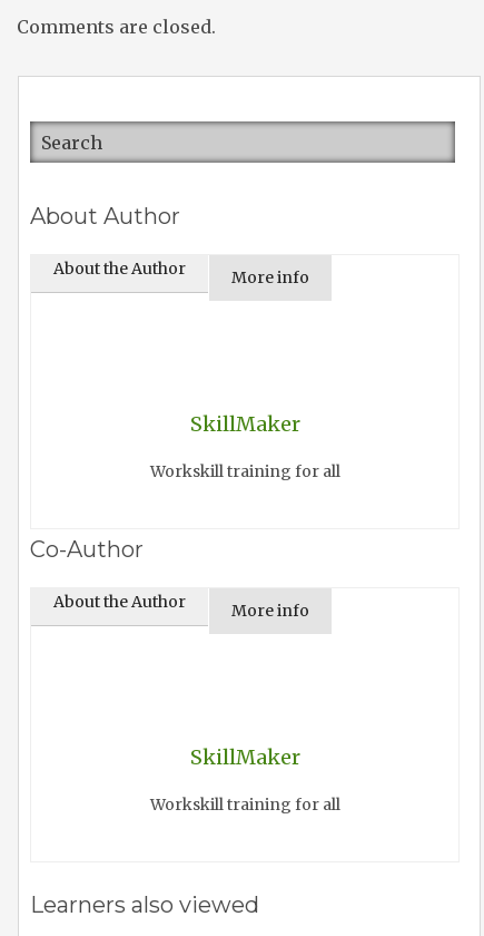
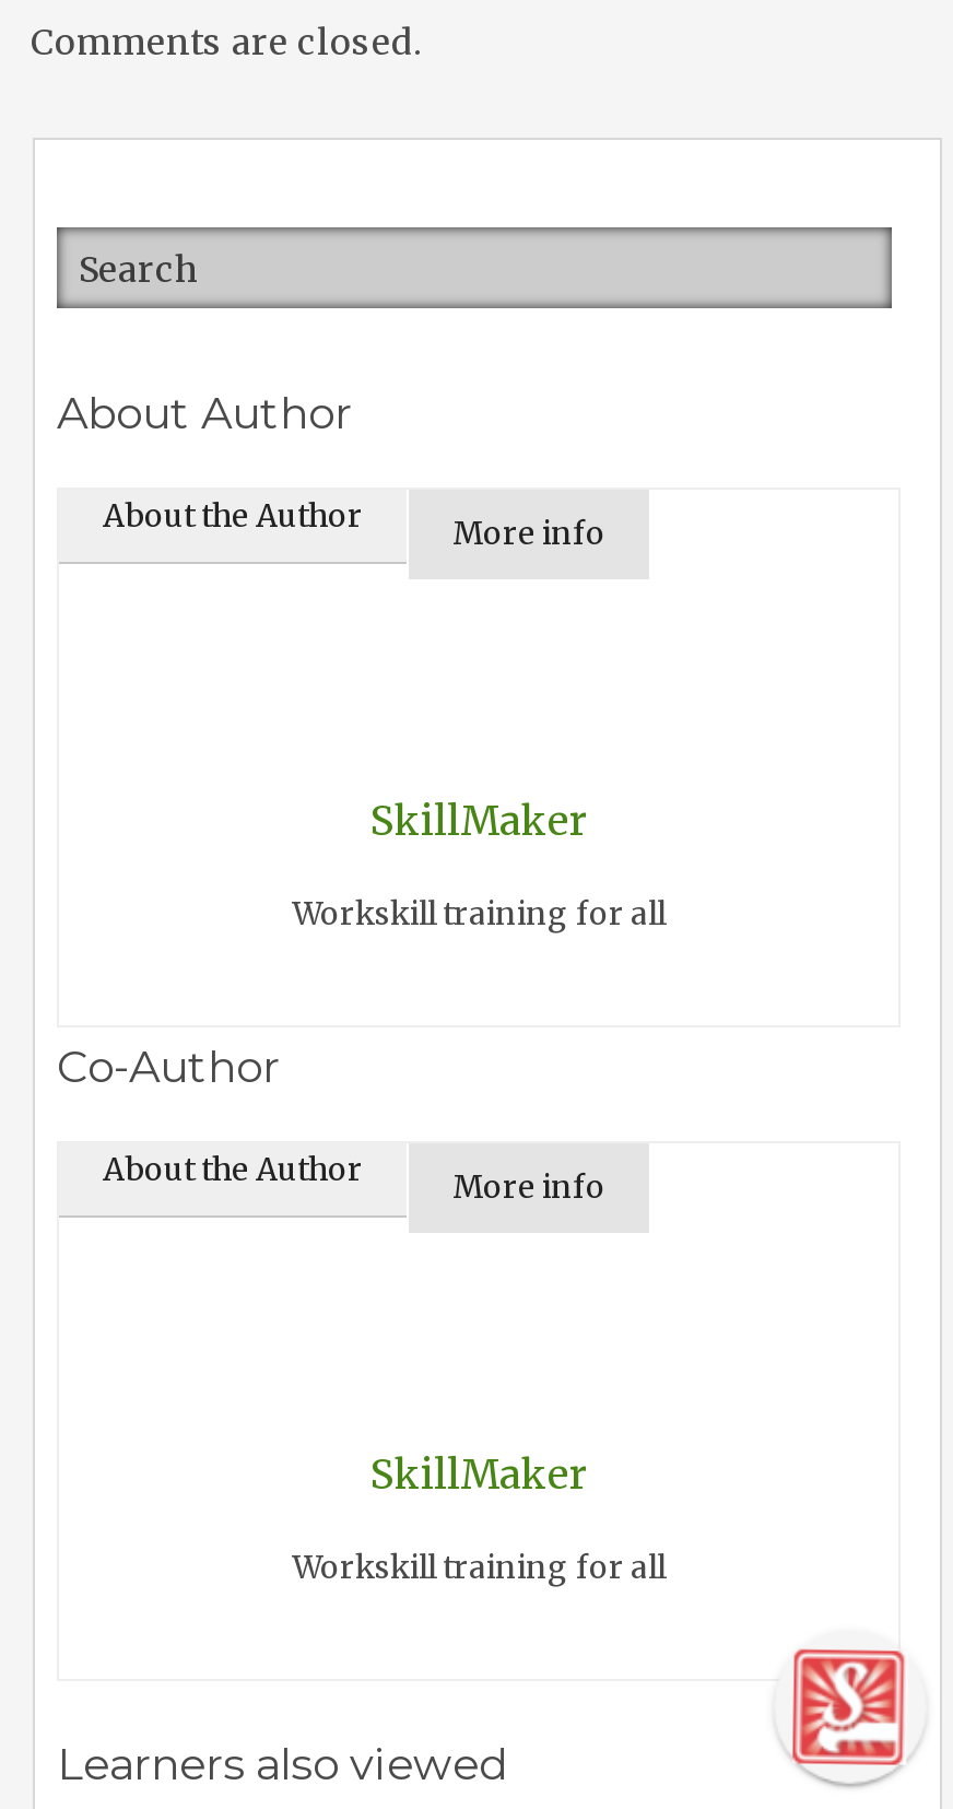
none -> [774,1645,927,1789] [image]

